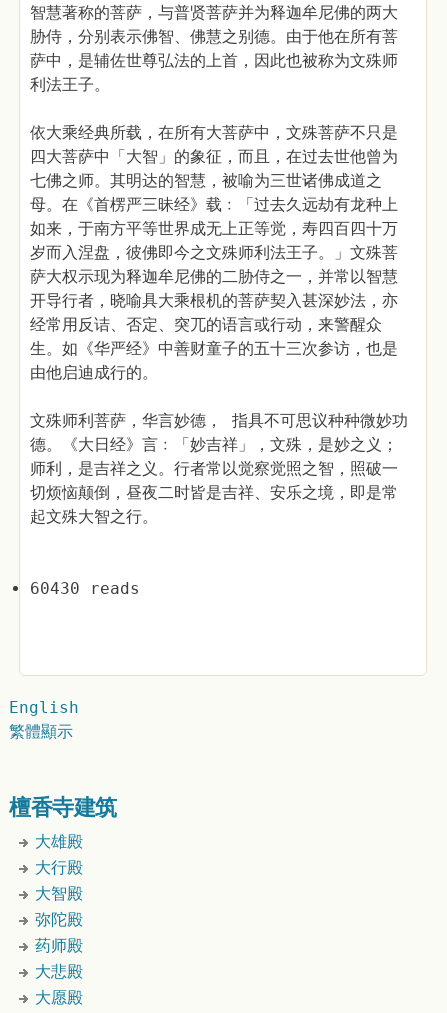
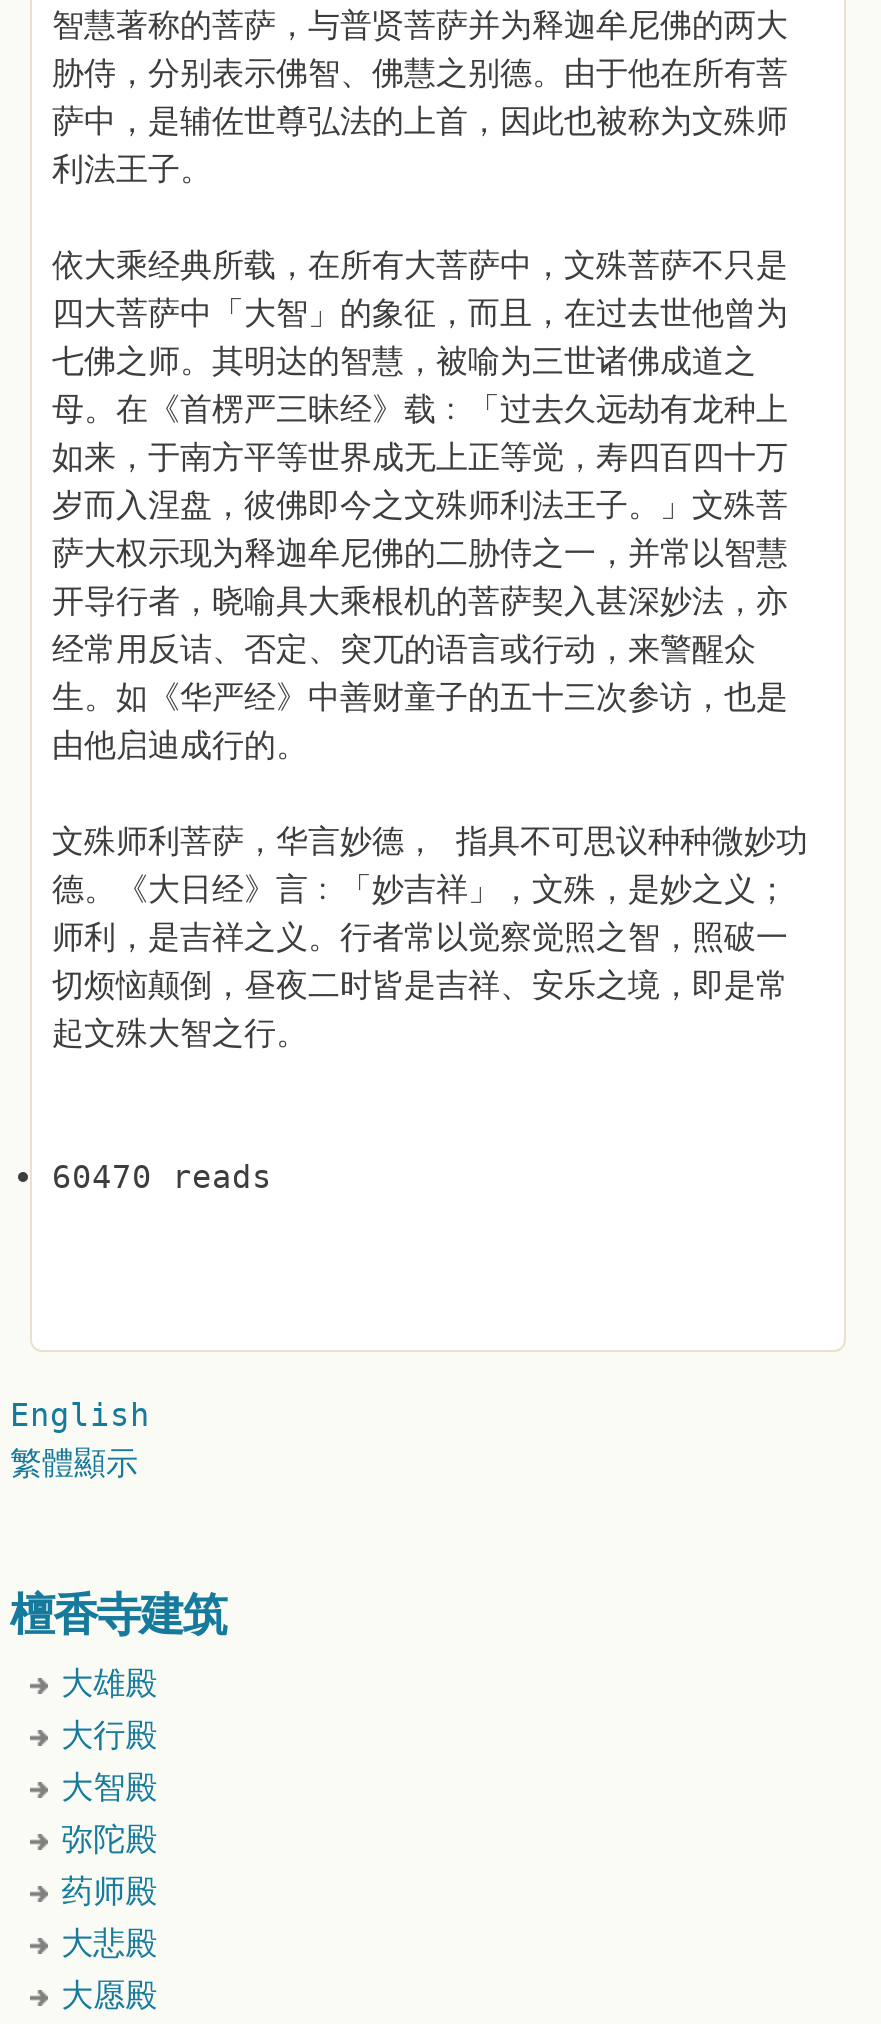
[30,579,140,598] 60430 reads -> [52,1158,272,1196] 60470 reads

